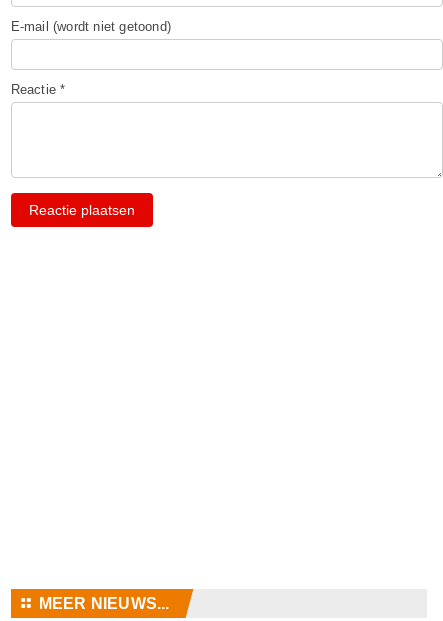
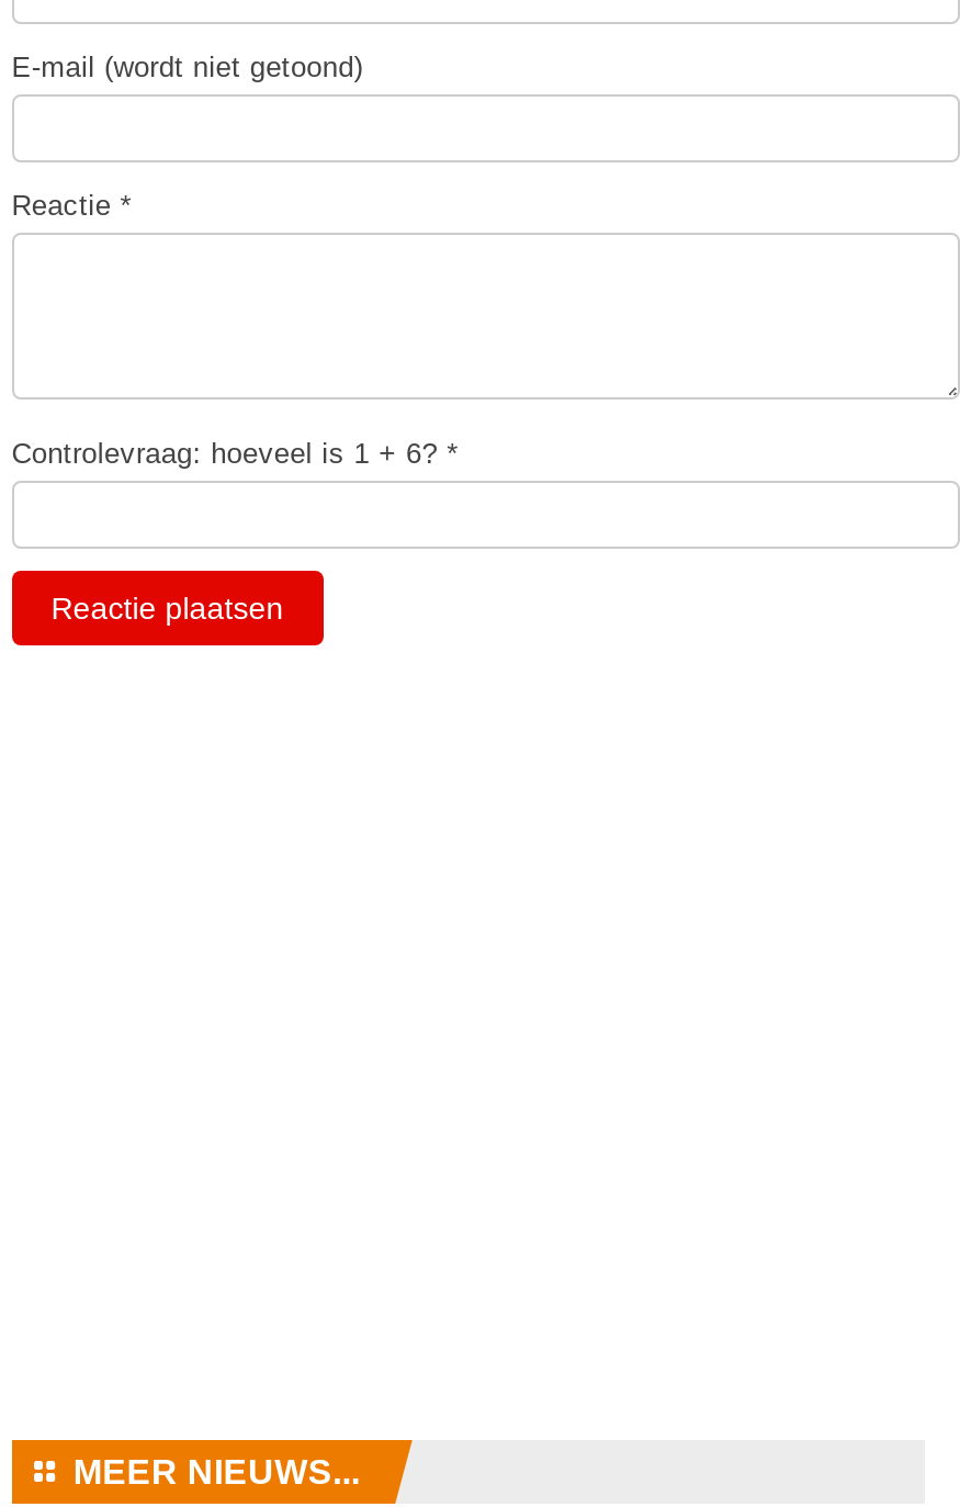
none -> [11,437,458,470] Controlevraag: hoeveel is 1 + 6? *

